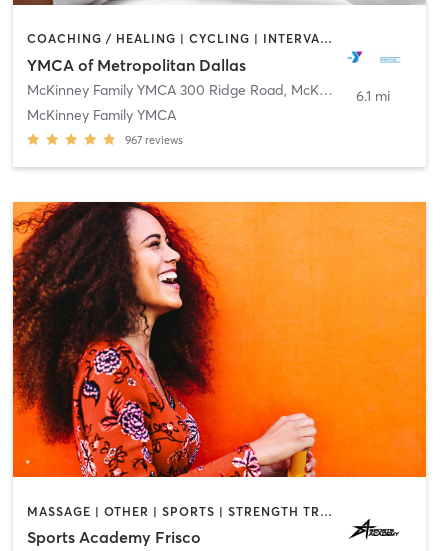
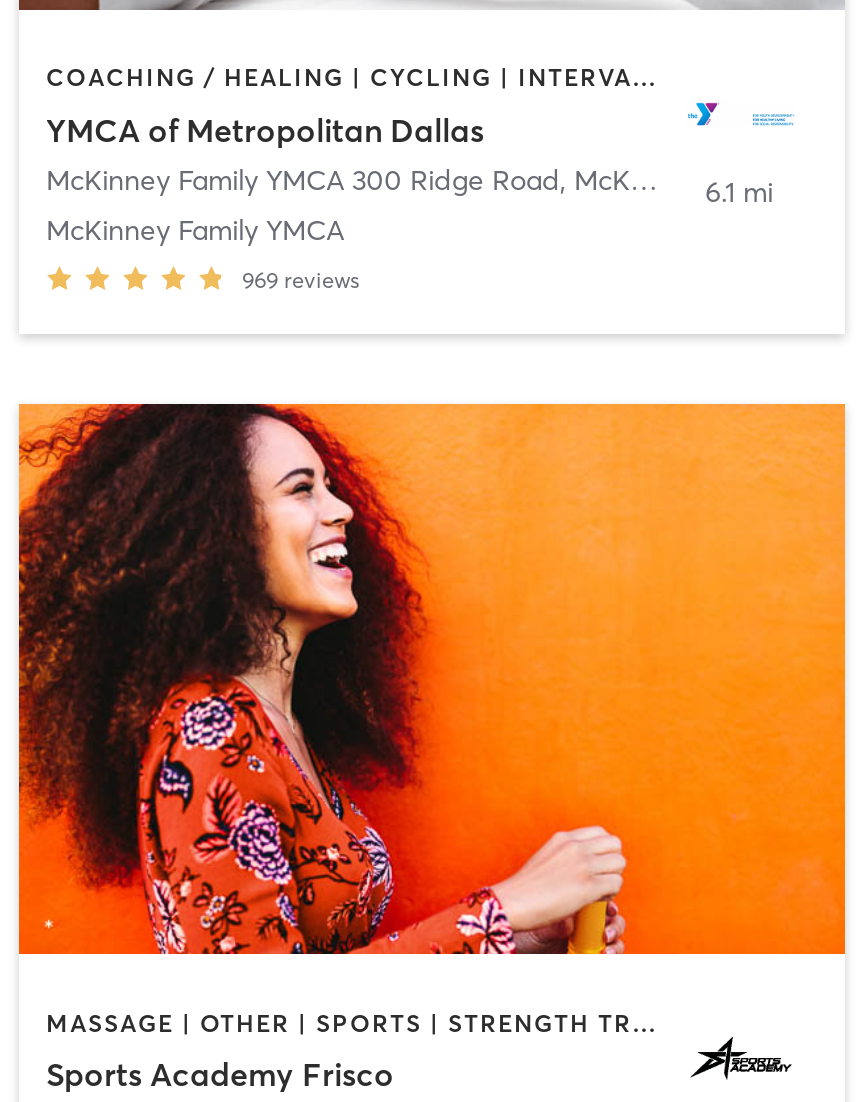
[124,133,182,147] 967 reviews -> [242,266,360,294] 969 reviews

